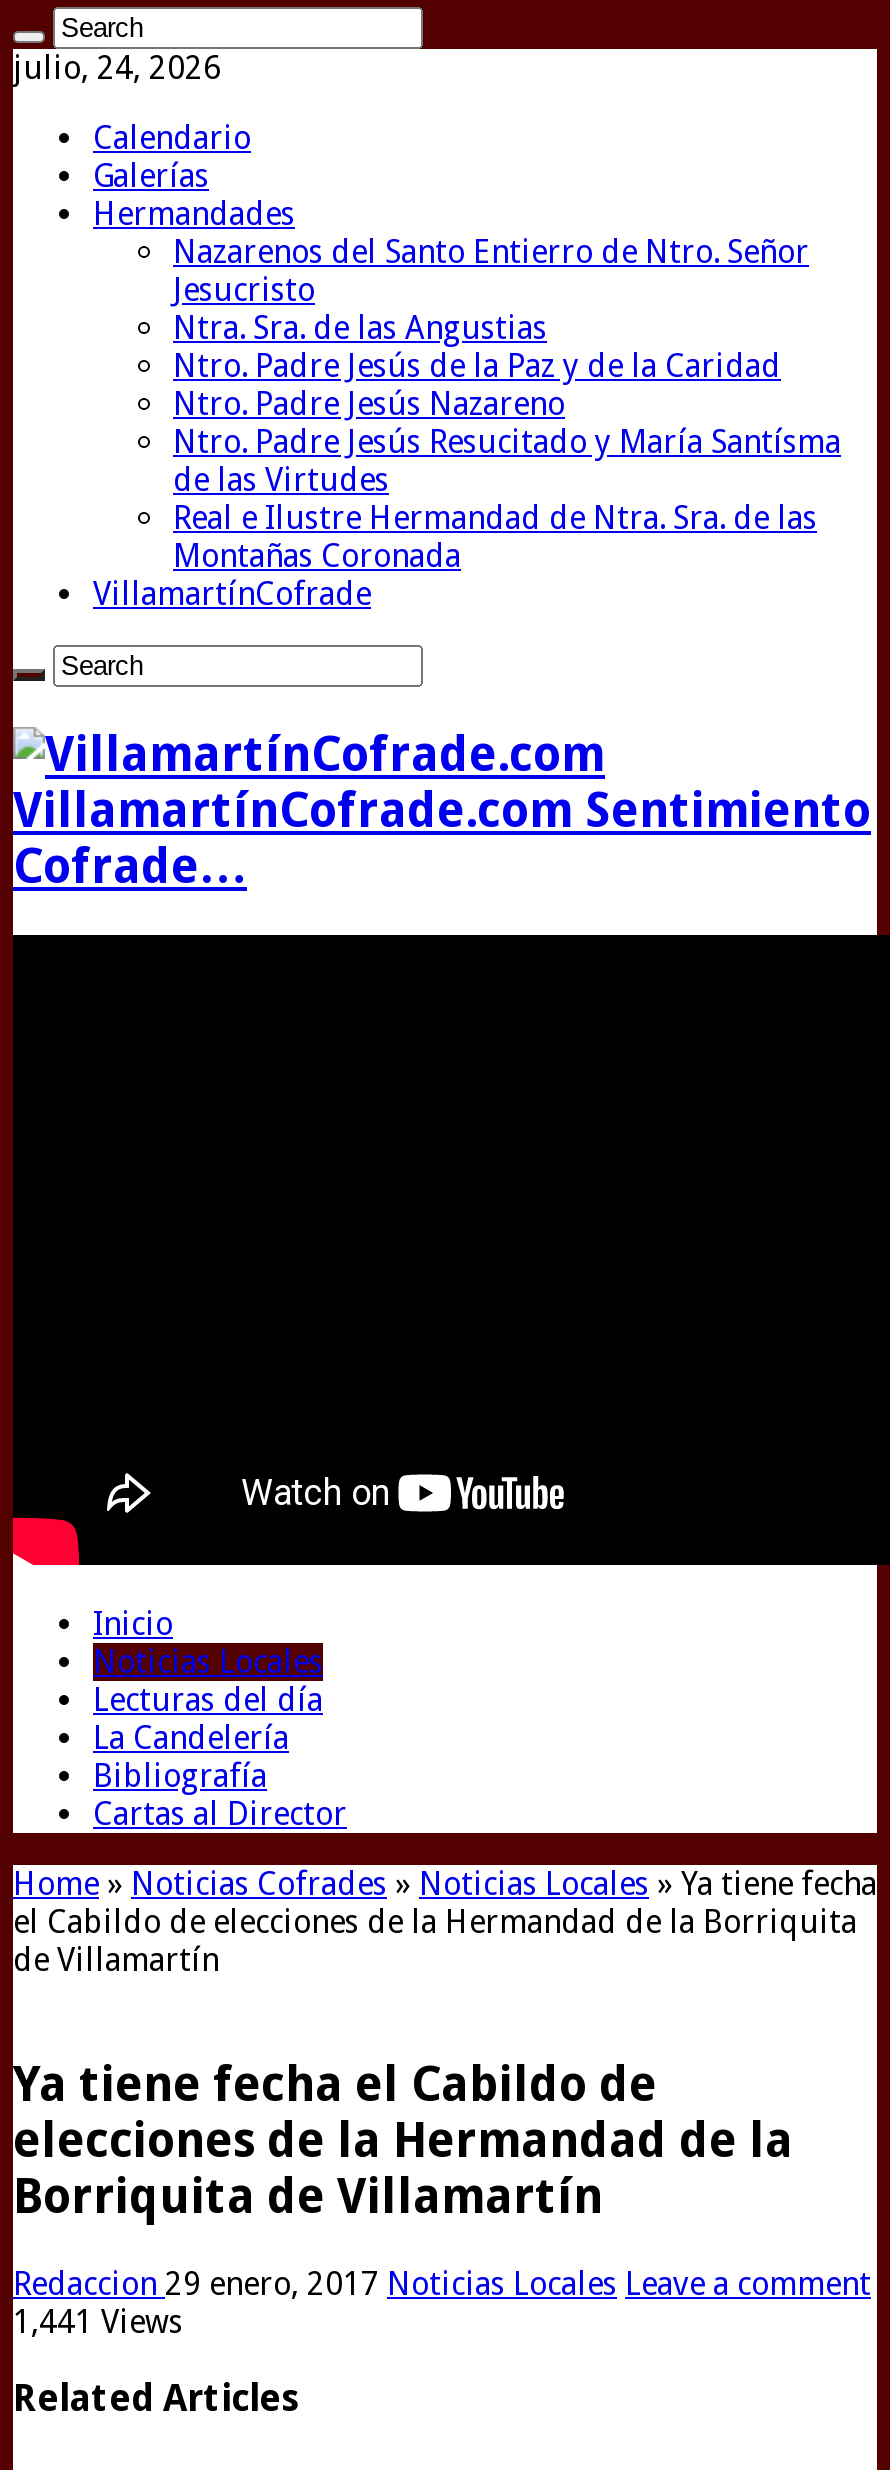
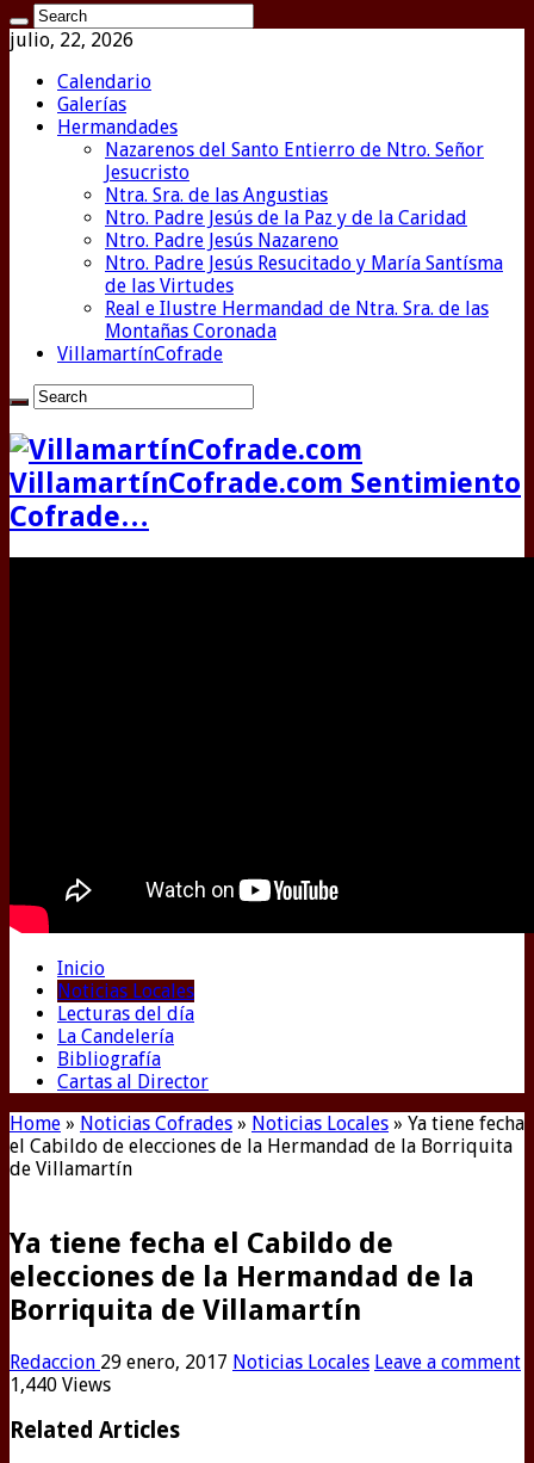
[13,49,221,87] julio, 24, 2026 -> [10,29,133,51] julio, 22, 2026
[13,2302,183,2340] 1,441 Views -> [10,1373,111,1396] 1,440 Views

